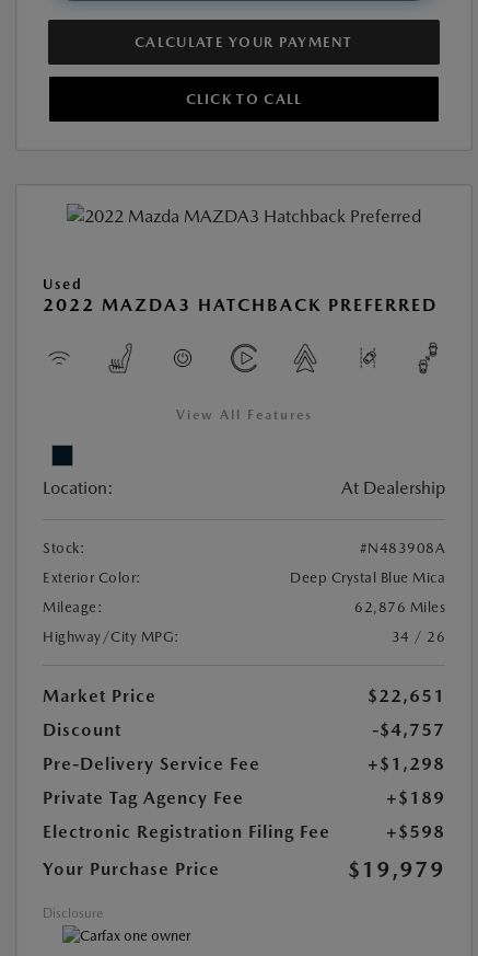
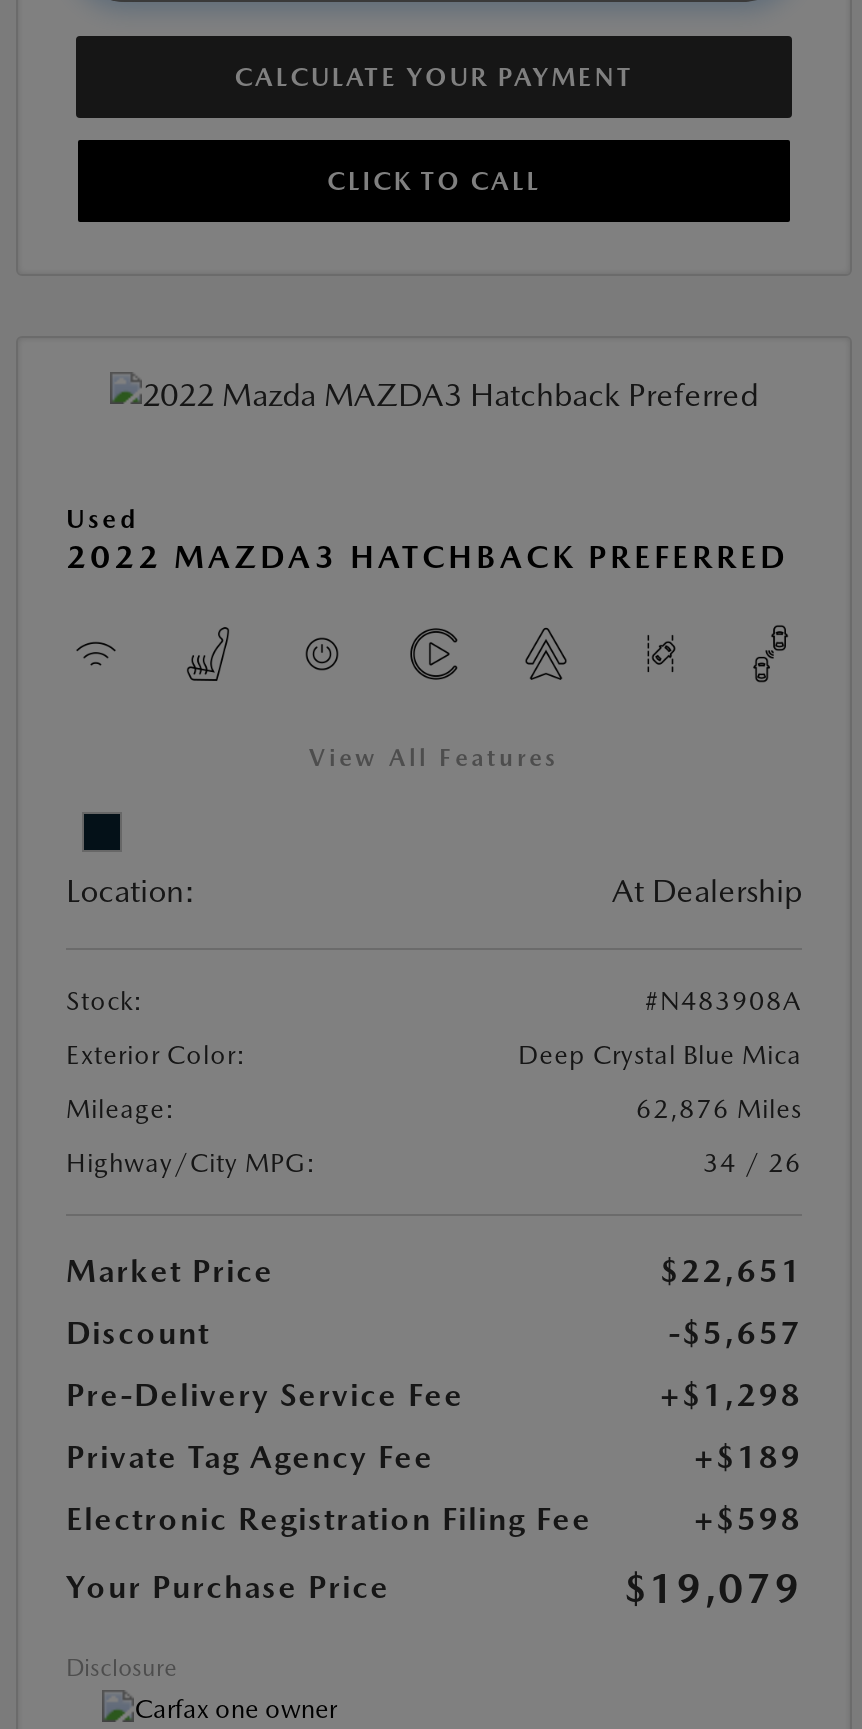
[372,720,445,741] -$4,757 -> [668,1315,802,1353] -$5,657
[348,857,445,883] $19,979 -> [624,1565,802,1613] $19,079

